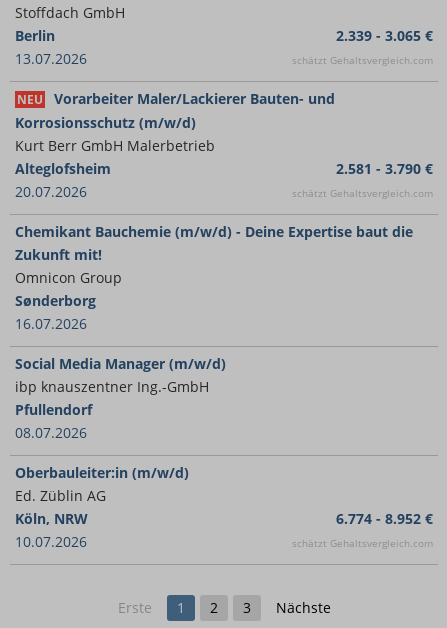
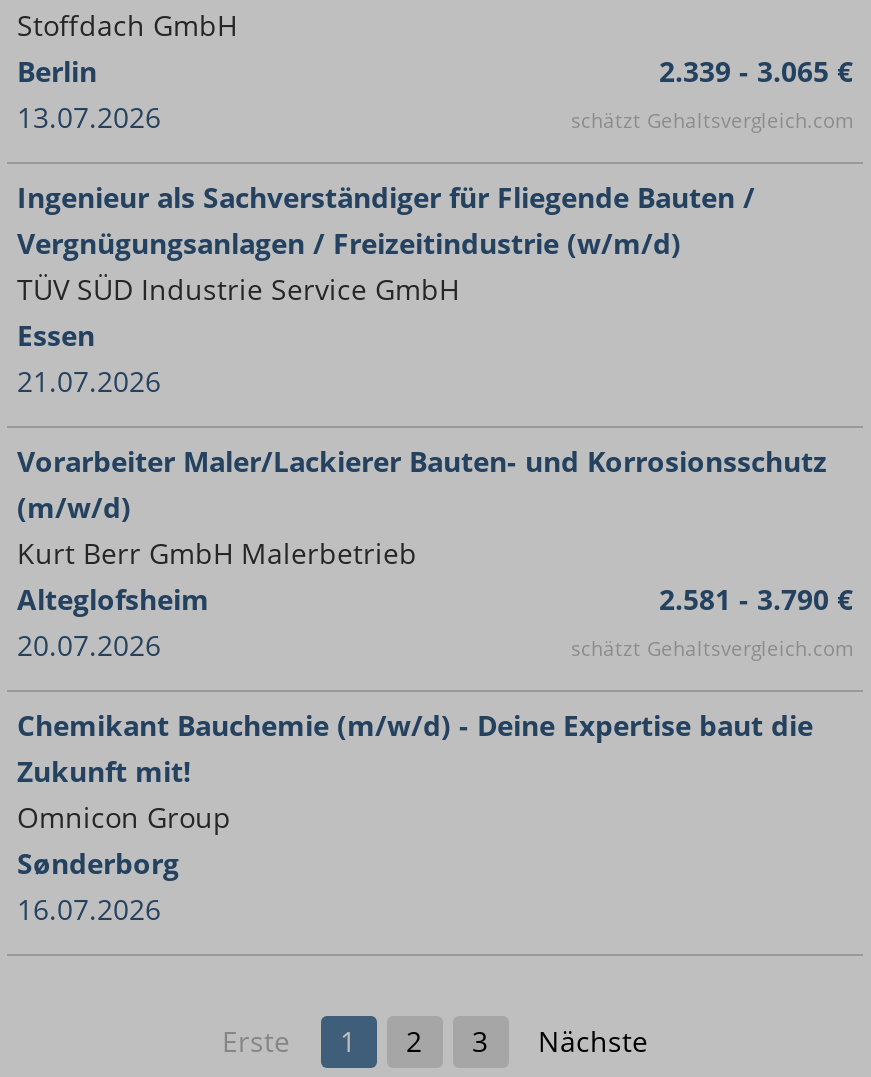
[15,89,335,132] NEU | Vorarbeiter Maler/Lackierer Bauten- und | Korrosionsschutz (m/w/d) -> [17,178,827,526] Ingenieur als Sachverständiger für Fliegende Bauten / | Vergnügungsanlagen / Freizeitindustrie (w/m/d) | TÜV SÜD Industrie Service GmbH | Essen | 21.07.2026 | Vorarbeiter Maler/Lackierer Bauten- und Korrosionsschutz | (m/w/d)
moved [15,136,433,333] -> [17,534,853,928]: Kurt Berr GmbH Malerbetrieb | Alteglofsheim | 20.07.2026 | ... | Sønderborg | 16.07.2026
[15,354,226,551] Social Media Manager (m/w/d) | ibp knauszentner Ing.-GmbH | Pfullendorf | 08.07.2026 | Oberbauleiter:in (m/w/d) | Ed. Züblin AG | Köln, NRW | 10.07.2026 -> none
[292,509,433,550] 6.774 - 8.952 € | schätzt Gehaltsvergleich.com -> none

